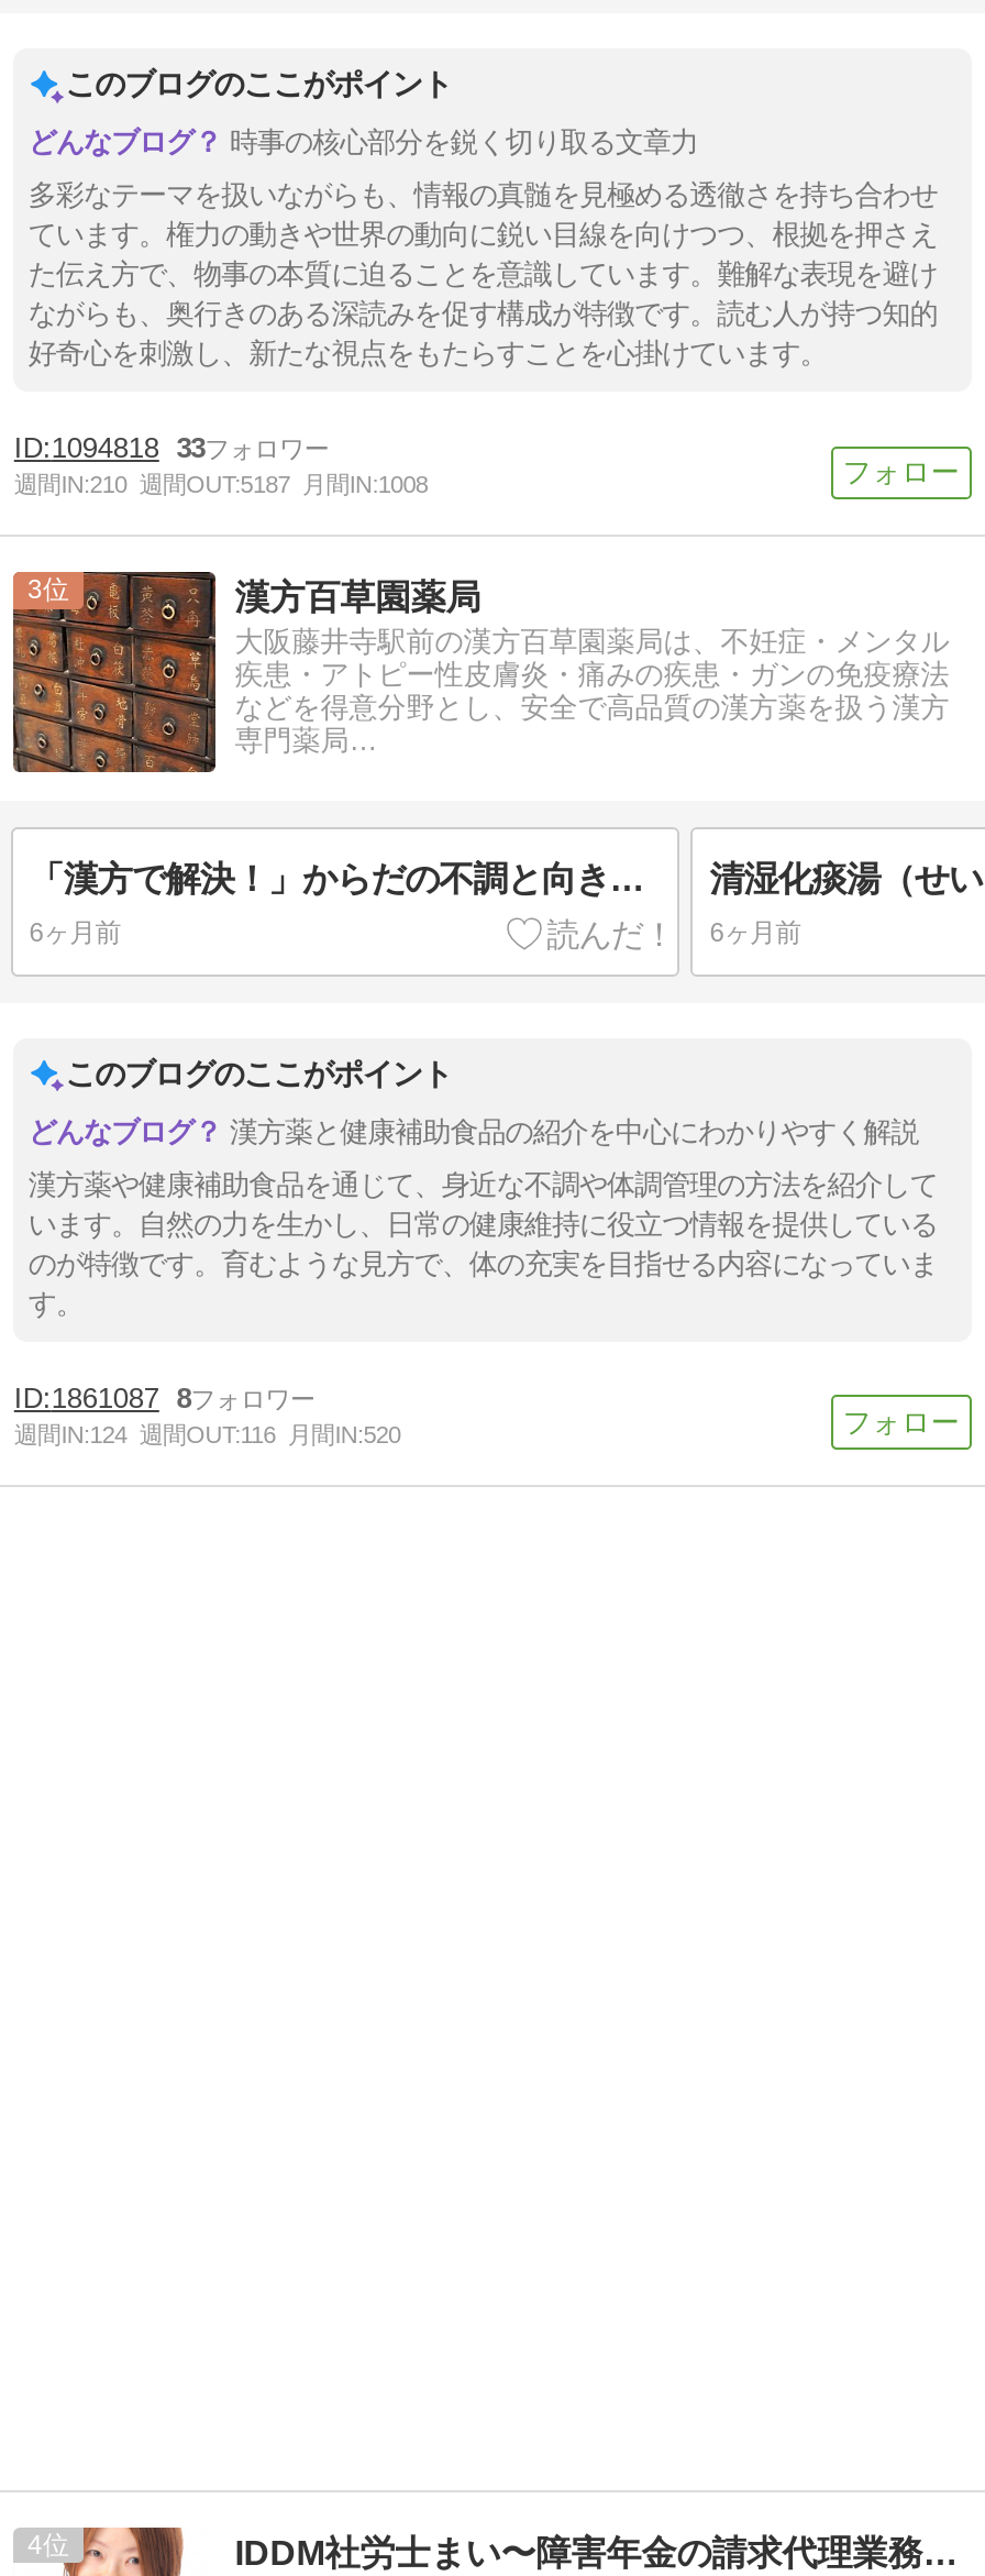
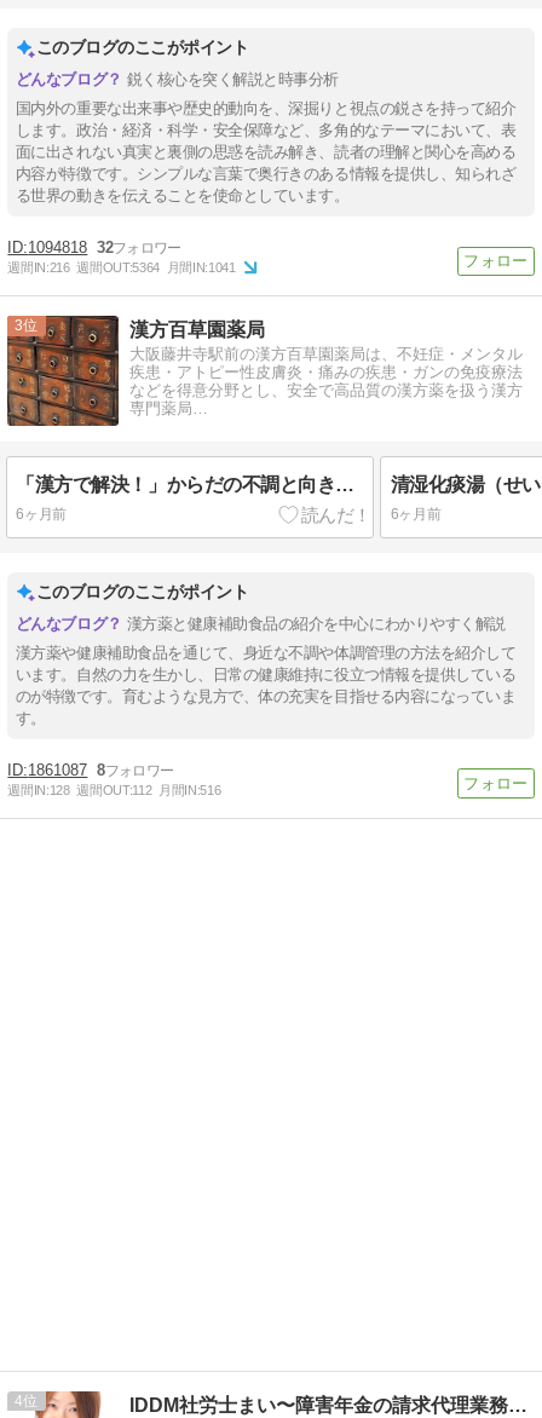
[230,125,698,158] 時事の核心部分を鋭く切り取る文章力 -> [126,70,339,88] 鋭く核心を突く解説と時事分析
[28,179,938,371] 多彩なテーマを扱いながらも、情報の真髄を見極める透徹さを持ち合わせ | ています。権力の動きや世界の動向に鋭い目線を向けつつ、根拠を押さえ | た伝え方で、物事の本質に迫ることを意識しています。難解な表現を避け | ながらも、奥行きのある深読みを促す構成が特徴です。読む人が持つ知的 | 好奇心を刺激し、新たな視点をもたらすことを心掛けています。 -> [16,100,516,205] 国内外の重要な出来事や歴史的動向を、深掘りと視点の鋭さを持って紹介 | します。政治・経済・科学・安全保障など、多角的なテーマにおいて、表 | 面に出されない真実と裏側の思惑を読み解き、読者の理解と関心を高める | 内容が特徴です。シンプルな言葉で奥行きのある情報を提供し、知られざ | る世界の動きを伝えることを使命としています。
[14,431,428,497] 1094818 33 | 週間IN:210 週間OUT:5187 月間IN:1008 -> [8,238,235,275] 1094818 32 | 週間IN:216 週間OUT:5364 月間IN:1041
[14,1420,401,1447] 週間IN:124 週間OUT:116 月間IN:520 -> [8,782,220,797] 週間IN:128 週間OUT:112 月間IN:516

